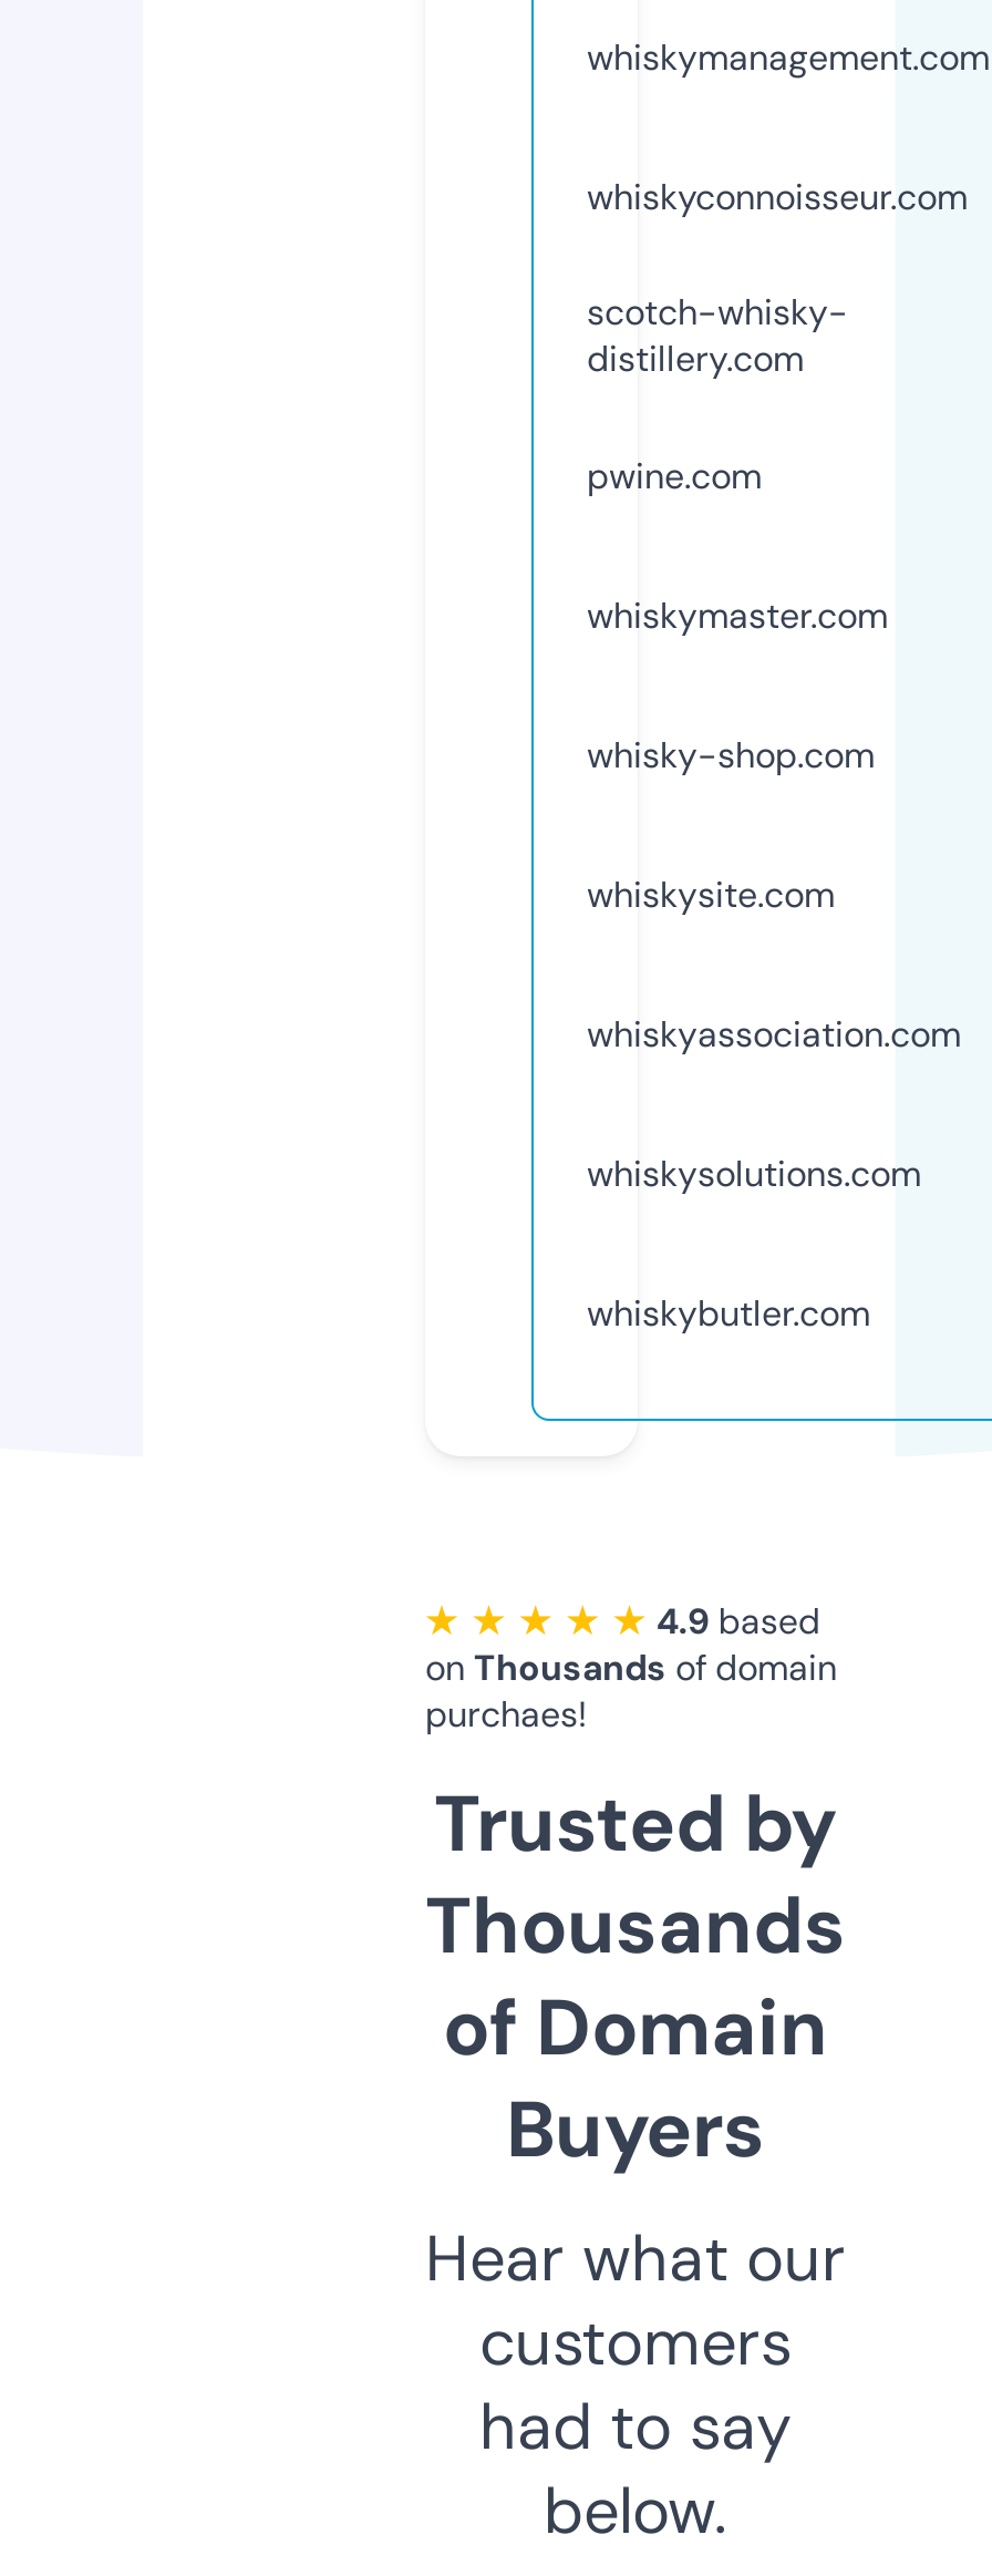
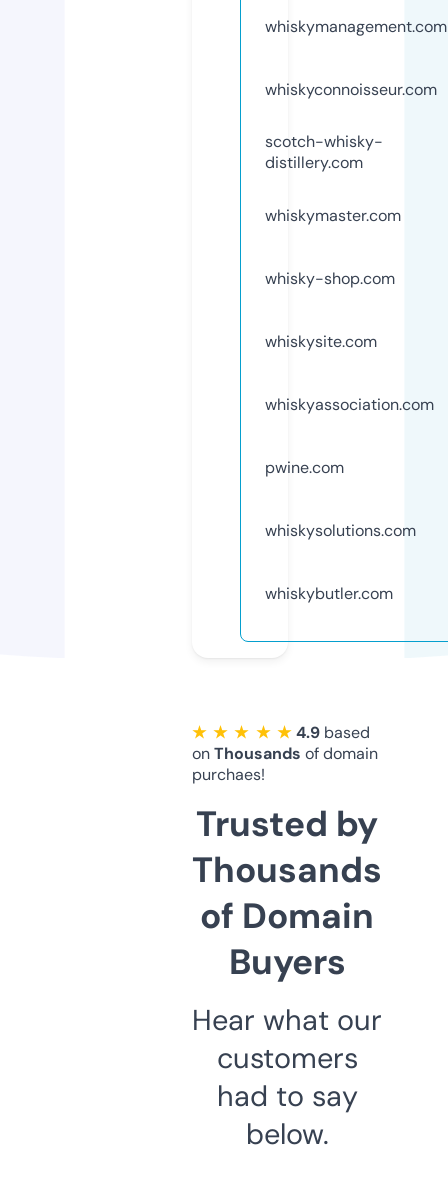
moved [587,453,762,499] -> [265,457,344,478]: pwine.com
moved [587,592,961,1057] -> [265,205,434,415]: whiskymaster.com | whisky-shop.com | whiskysite.com | whiskyassociation.com

